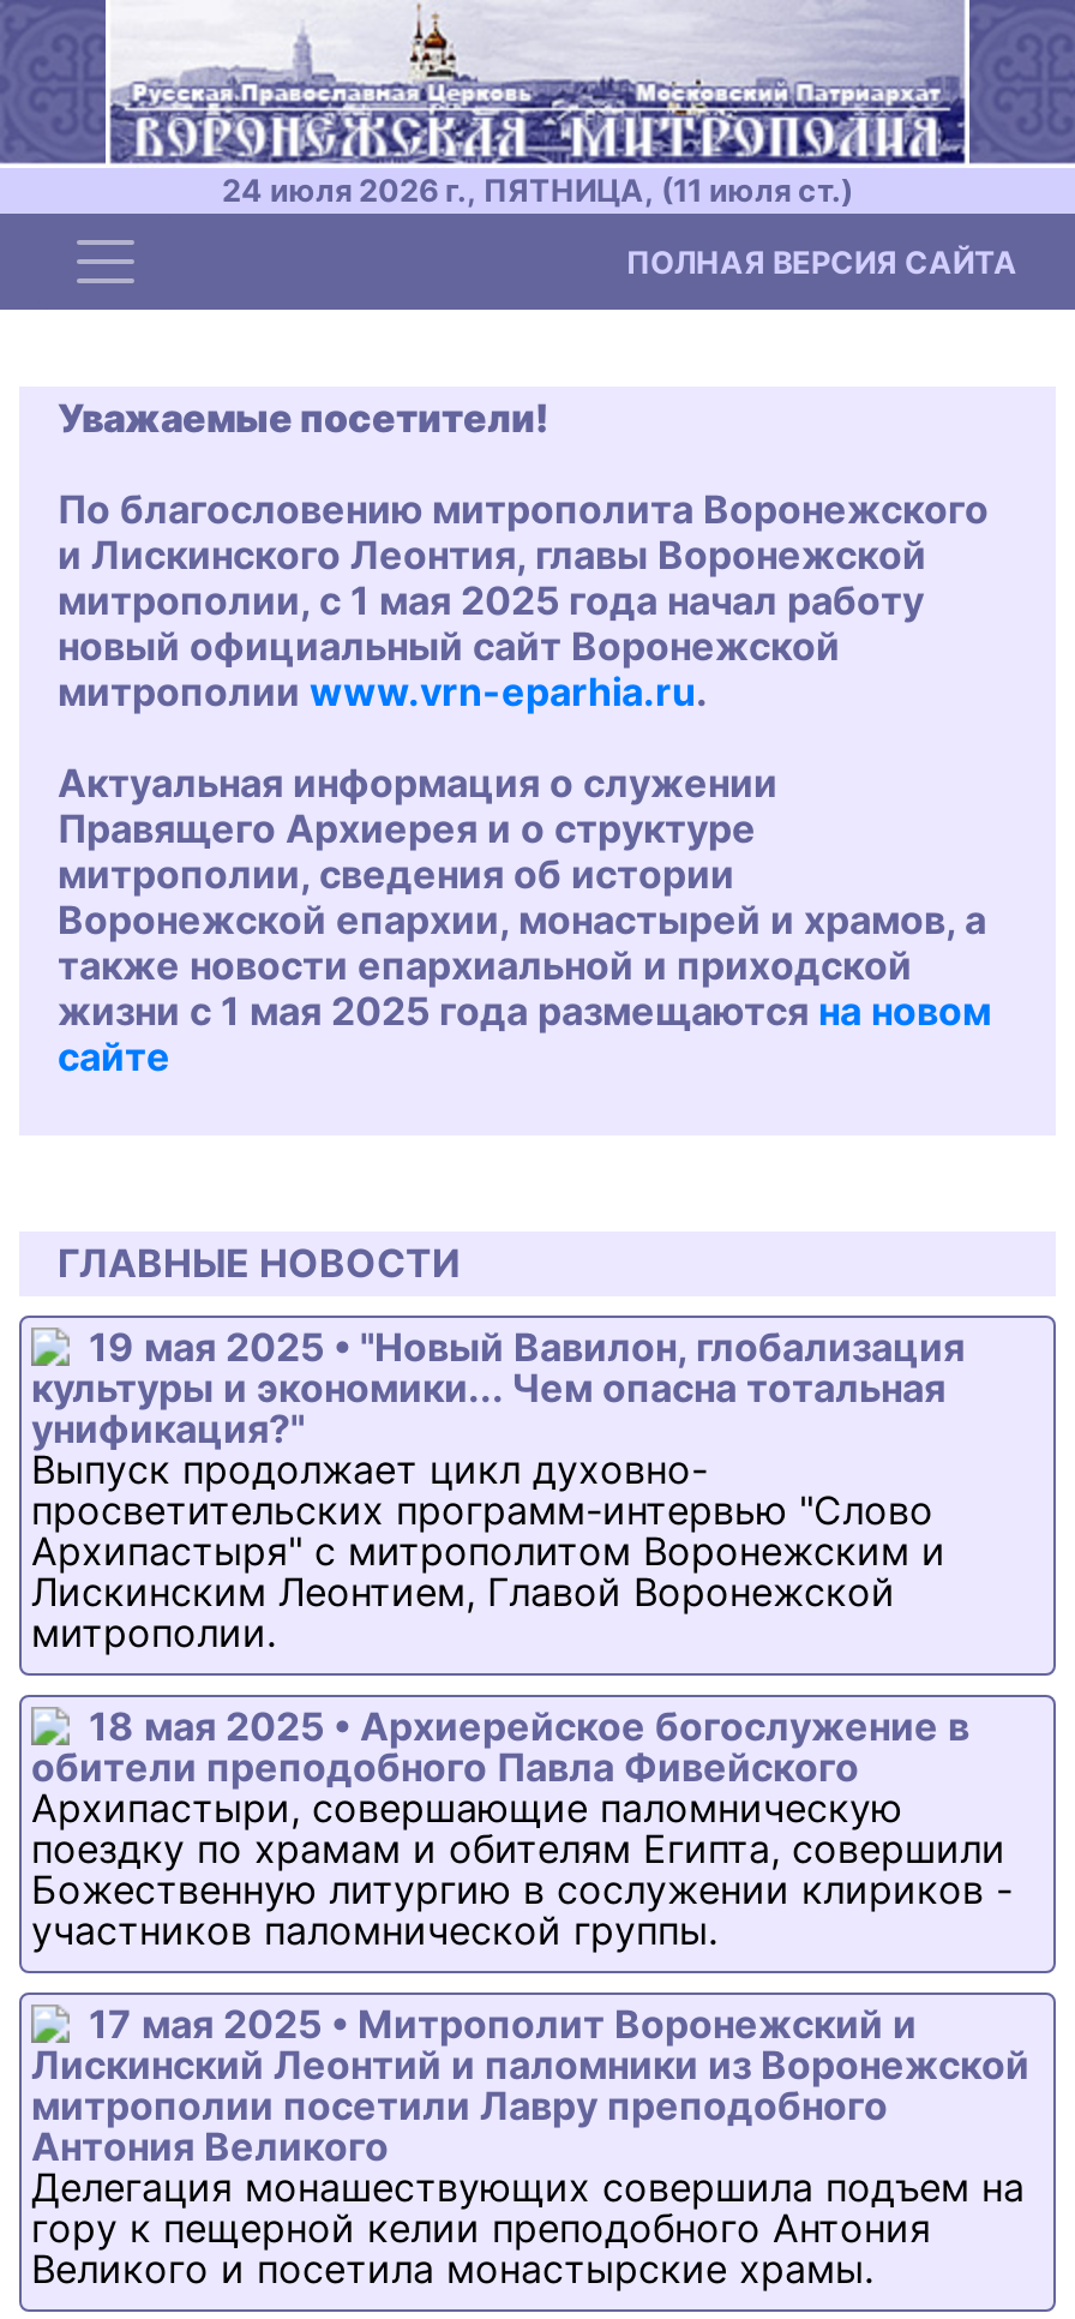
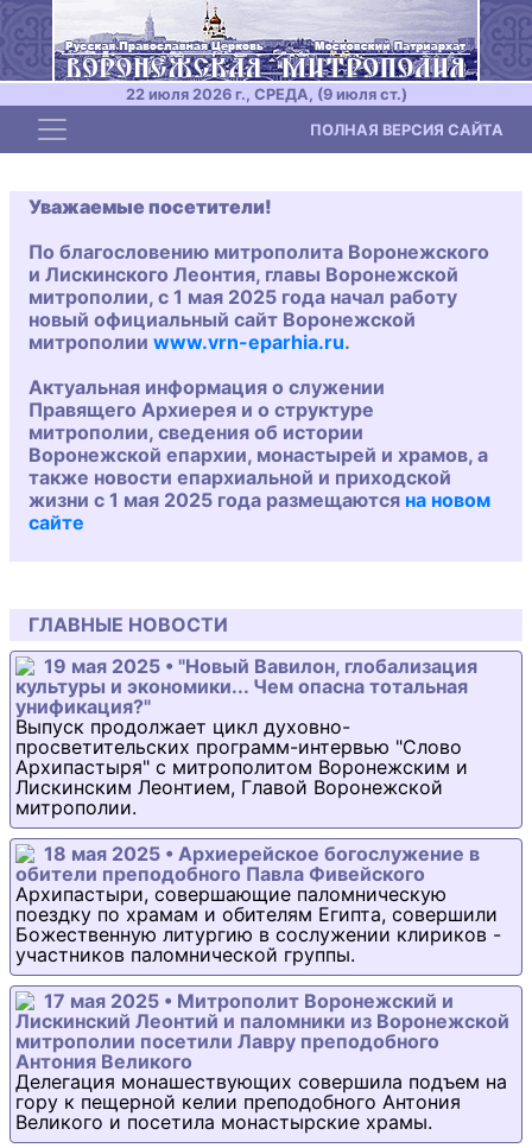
[222,173,853,209] 24 июля 2026 г., ПЯТНИЦА, (11 июля ст.) -> [125,85,407,103] 22 июля 2026 г., СРЕДА, (9 июля ст.)

